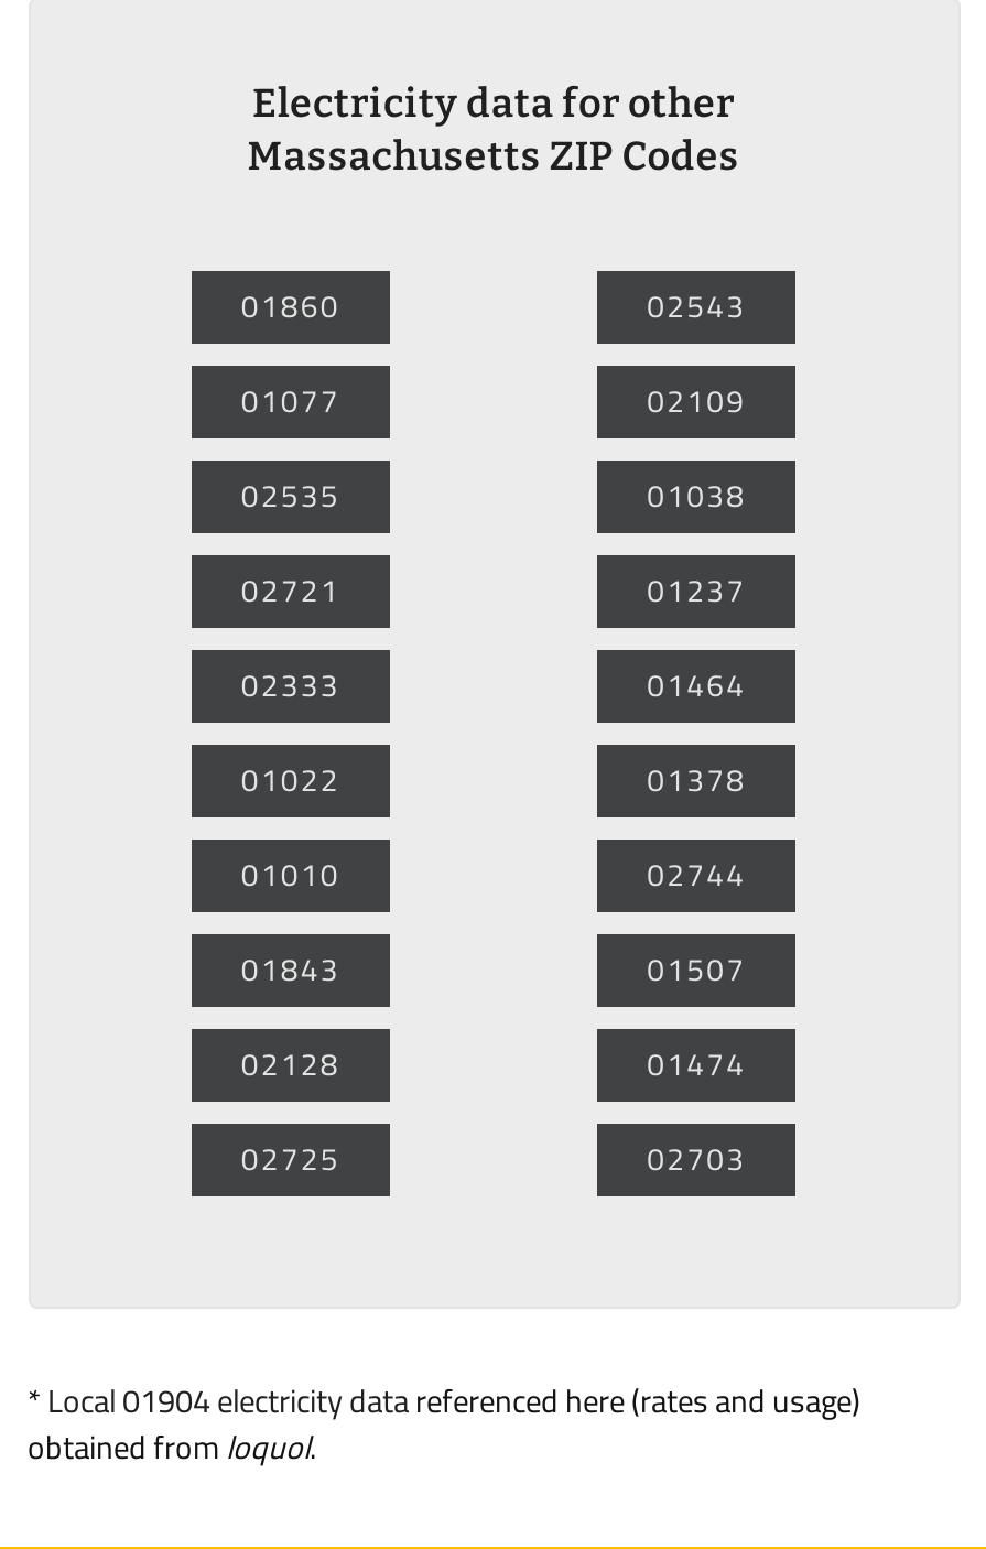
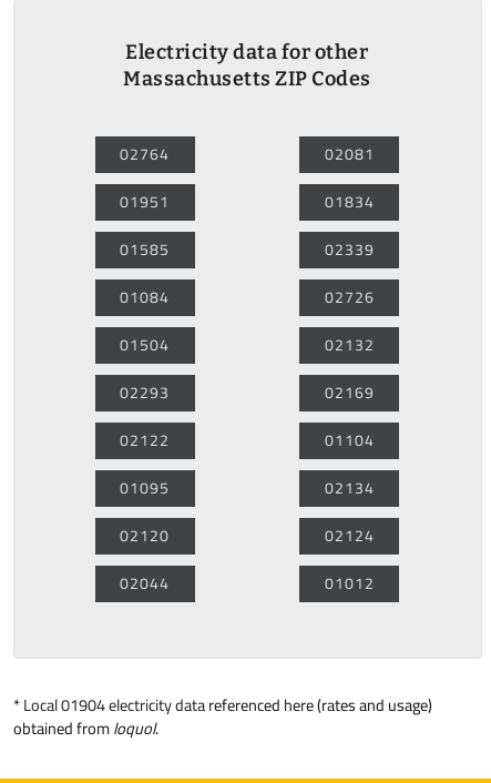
[241,277,340,334] 01860 -> [120,140,170,168] 02764
[647,277,746,334] 02543 -> [324,140,374,168] 02081
[241,372,340,429] 01077 -> [120,187,170,216] 01951
[647,372,746,429] 02109 -> [324,187,374,216] 01834
[241,467,340,524] 02535 -> [120,235,170,264] 01585
[647,467,746,524] 01038 -> [324,235,374,264] 02339
[241,561,340,619] 02721 -> [120,283,170,311] 01084
[647,561,746,619] 01237 -> [324,283,374,311] 02726
[241,656,340,713] 02333 -> [120,330,170,359] 01504
[647,656,746,713] 01464 -> [324,330,374,359] 02132
[241,751,340,808] 01022 -> [120,378,170,407] 02293
[647,751,746,808] 01378 -> [324,378,374,407] 02169
[241,846,340,903] 01010 -> [120,426,170,454] 02122
[647,846,746,903] 02744 -> [324,426,374,454] 01104
[241,940,340,998] 01843 -> [120,473,170,502] 01095
[647,940,746,998] 01507 -> [324,473,374,502] 02134
[241,1035,340,1092] 02128 -> [120,521,170,550] 02120
[647,1035,746,1092] 01474 -> [324,521,374,550] 02124
[241,1130,340,1187] 02725 -> [120,569,170,598] 02044
[647,1130,746,1187] 02703 -> [324,569,374,598] 01012

